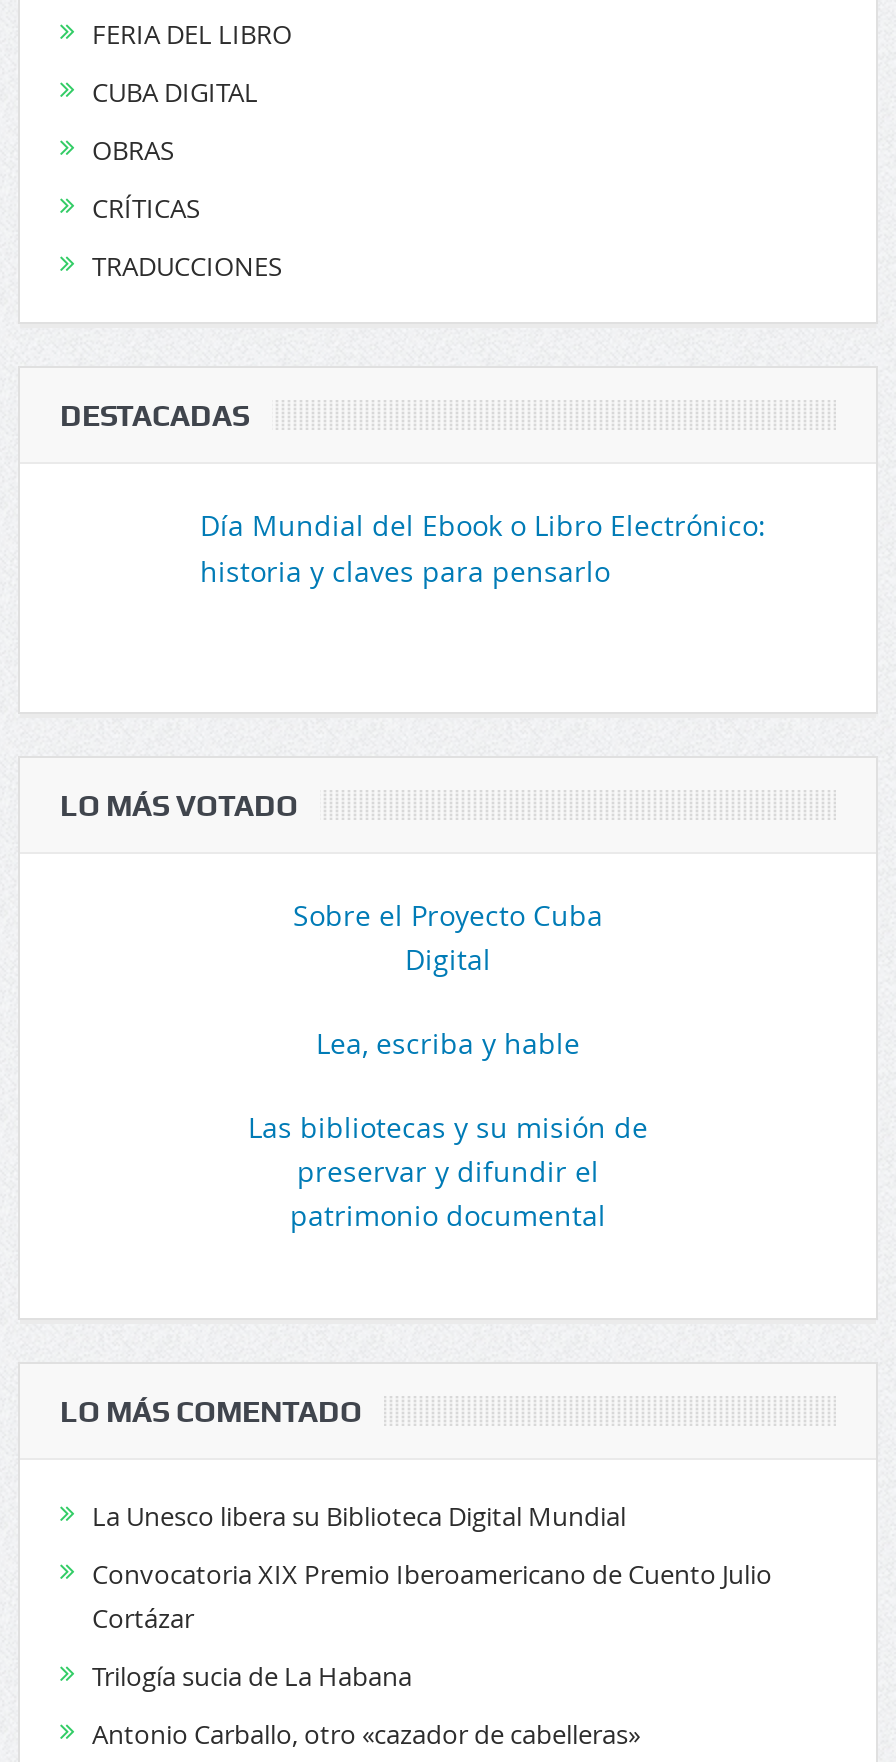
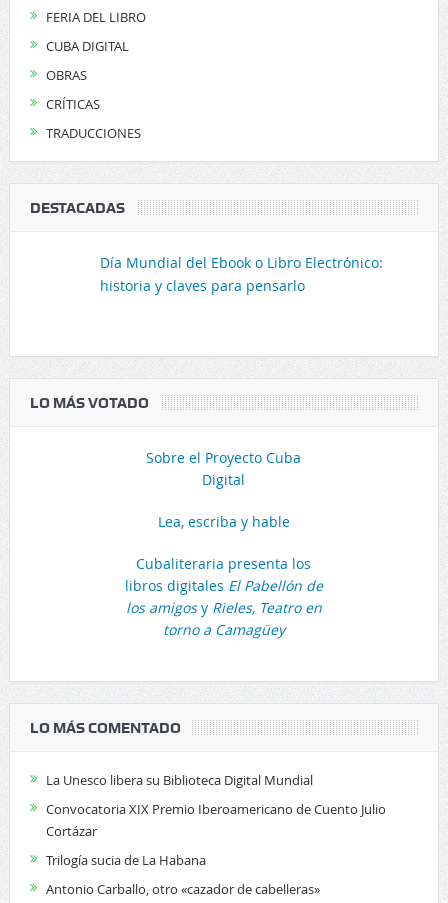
[248,1107,648,1233] Las bibliotecas y su misión de | preservar y difundir el | patrimonio documental -> [125,554,323,639] Cubaliteraria presenta los | libros digitales El Pabellón de | los amigos y Rieles, Teatro en | torno a Camagüey

